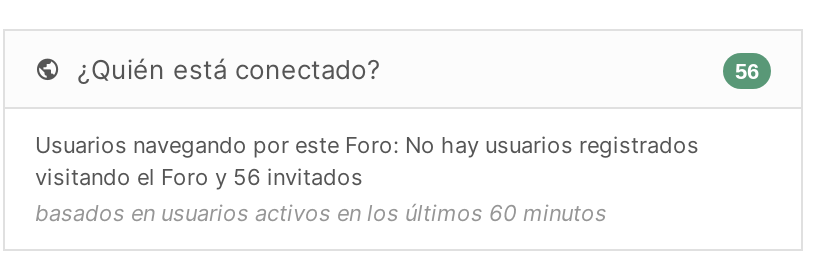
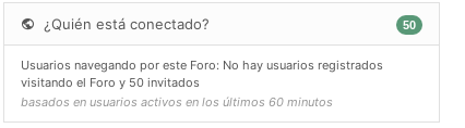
[735,59,759,83] 56 -> [403,19,416,32] 50
[35,163,363,191] visitando el Foro y 56 invitados -> [21,75,200,90] visitando el Foro y 50 invitados

